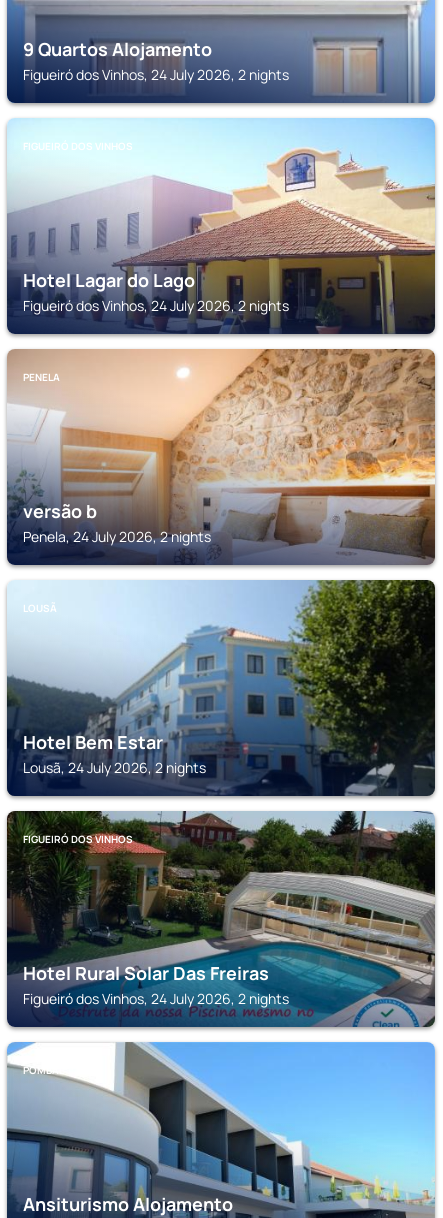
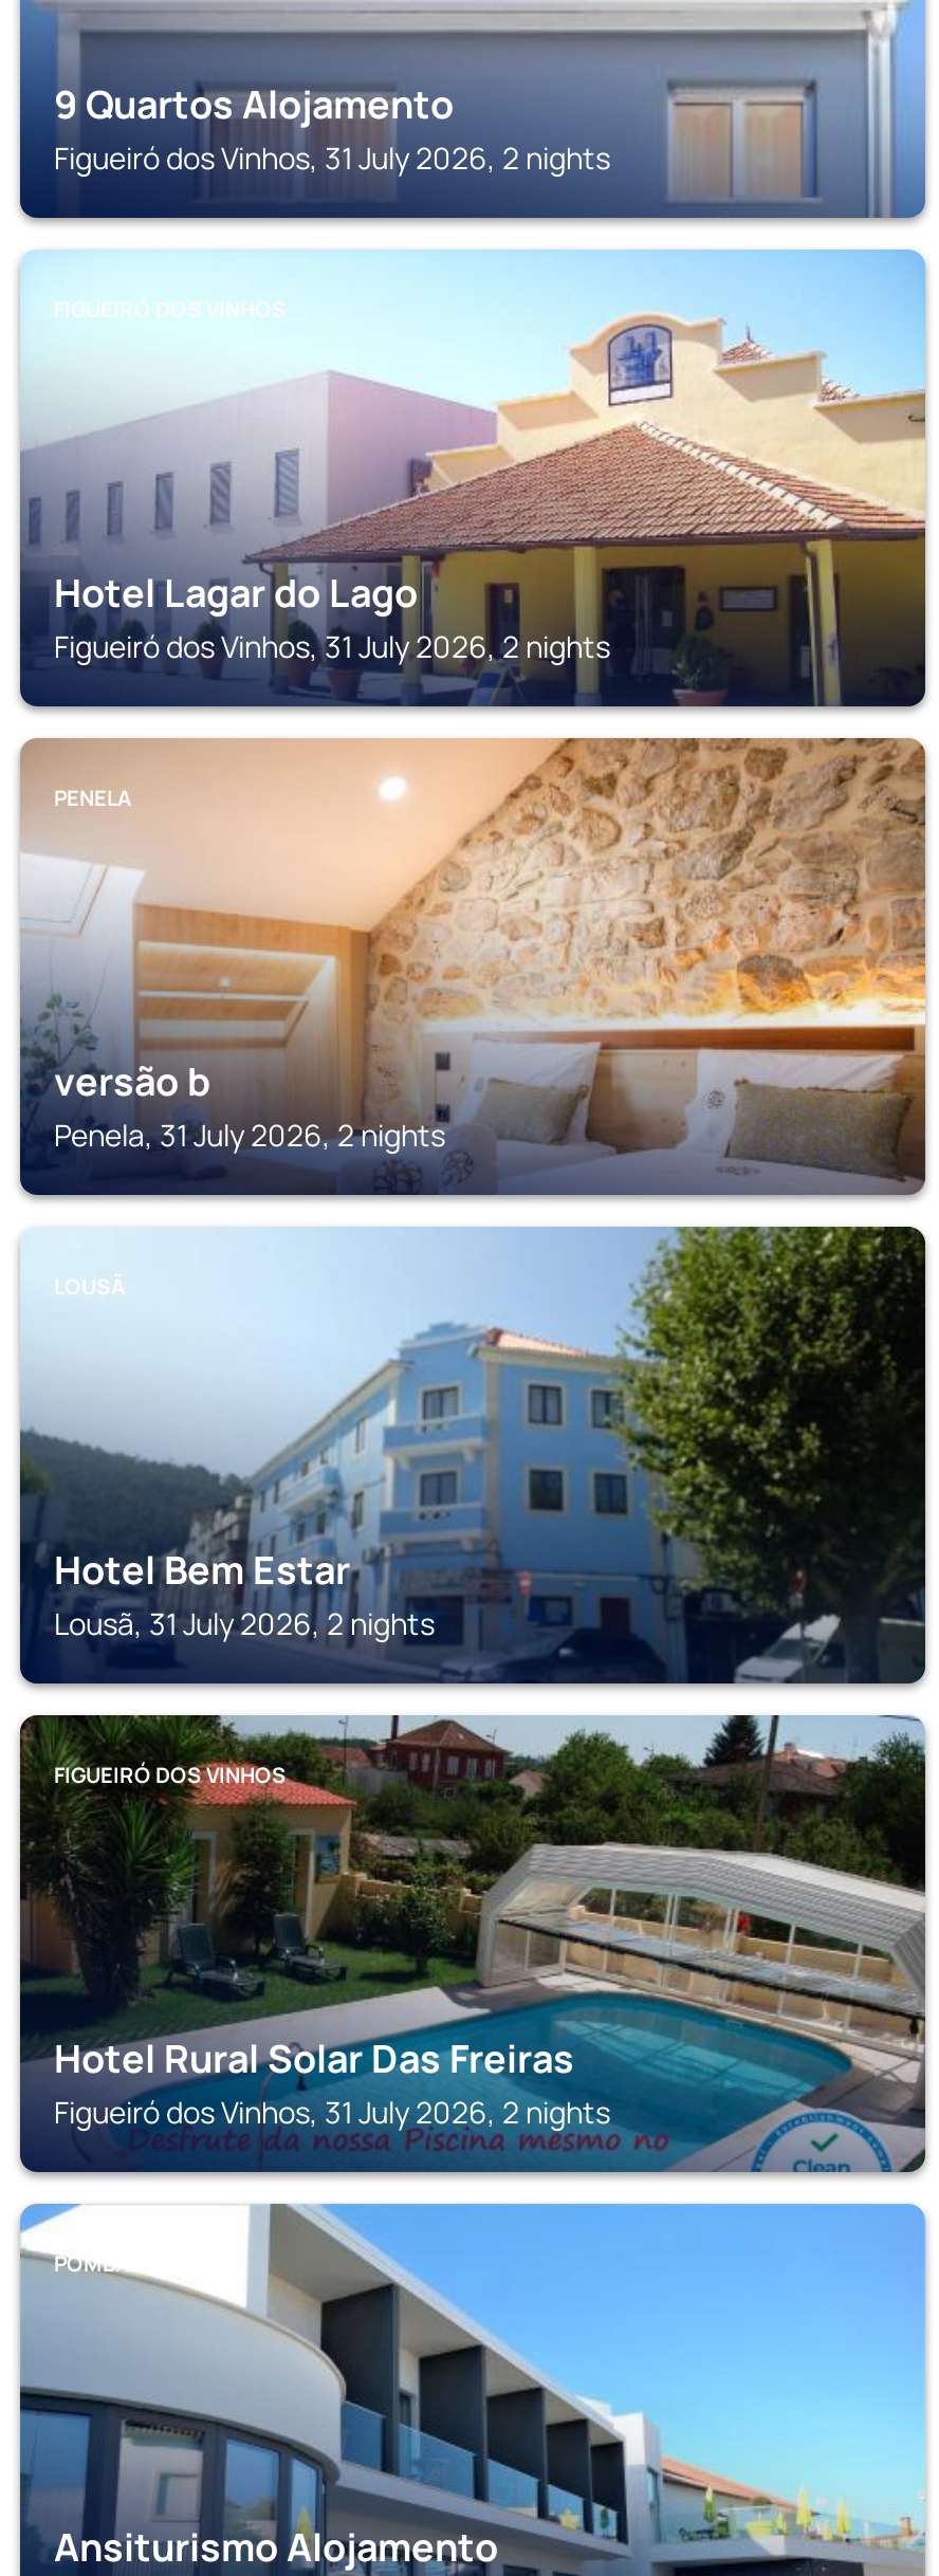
[23,65,289,84] Figueiró dos Vinhos, 24 July 2026, 2 nights -> [54,137,610,178] Figueiró dos Vinhos, 31 July 2026, 2 nights
[23,296,289,315] Figueiró dos Vinhos, 24 July 2026, 2 nights -> [54,626,610,666] Figueiró dos Vinhos, 31 July 2026, 2 nights
[23,527,211,546] Penela, 24 July 2026, 2 nights -> [54,1115,445,1155] Penela, 31 July 2026, 2 nights
[23,758,206,777] Lousã, 24 July 2026, 2 nights -> [54,1603,435,1643] Lousã, 31 July 2026, 2 nights
[23,989,289,1008] Figueiró dos Vinhos, 24 July 2026, 2 nights -> [54,2092,610,2132] Figueiró dos Vinhos, 31 July 2026, 2 nights

